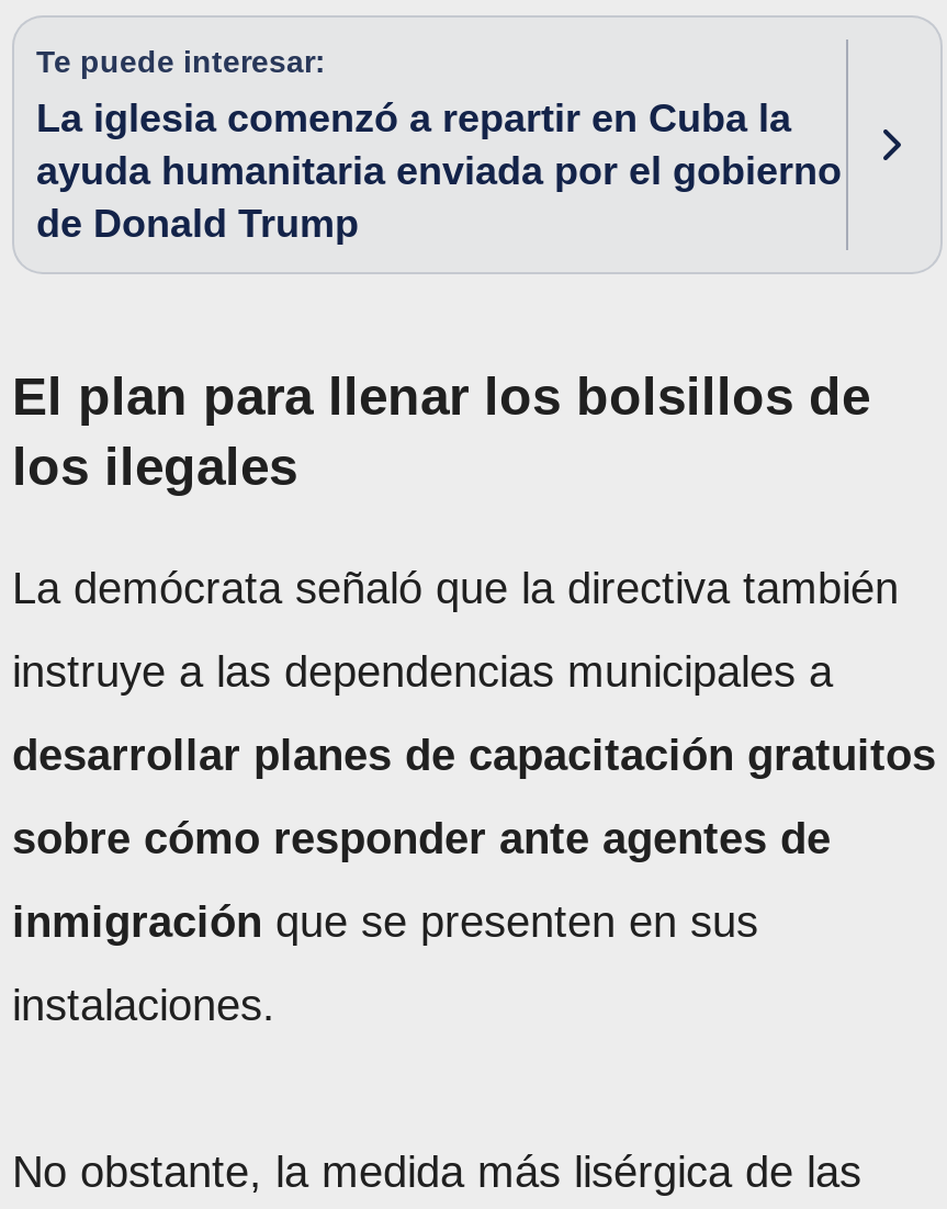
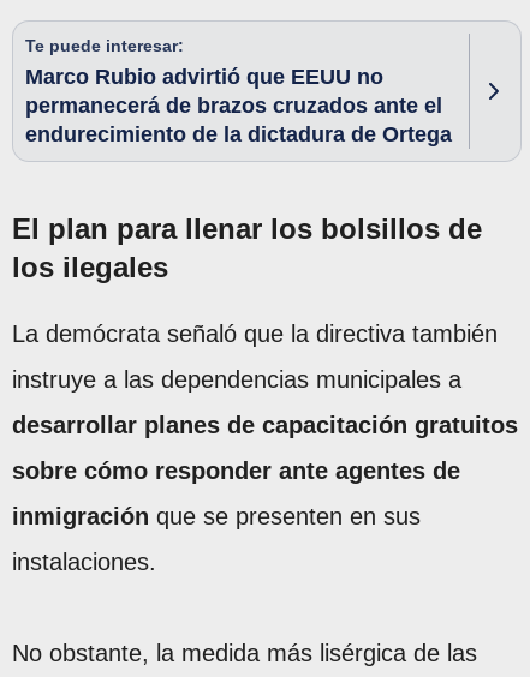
[36,96,842,245] La iglesia comenzó a repartir en Cuba la | ayuda humanitaria enviada por el gobierno | de Donald Trump -> [25,65,452,146] Marco Rubio advirtió que EEUU no | permanecerá de brazos cruzados ante el | endurecimiento de la dictadura de Ortega

